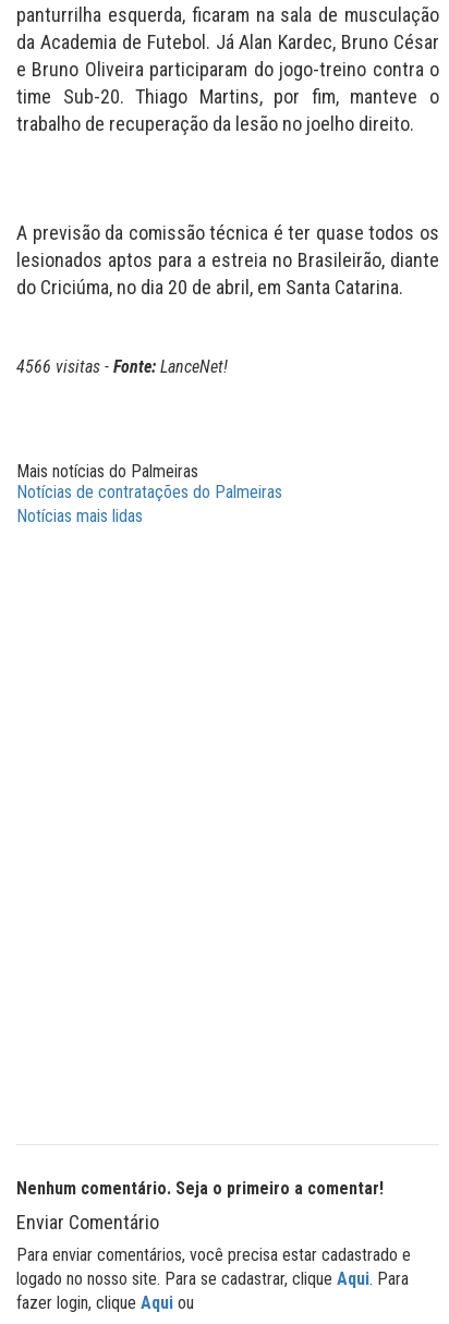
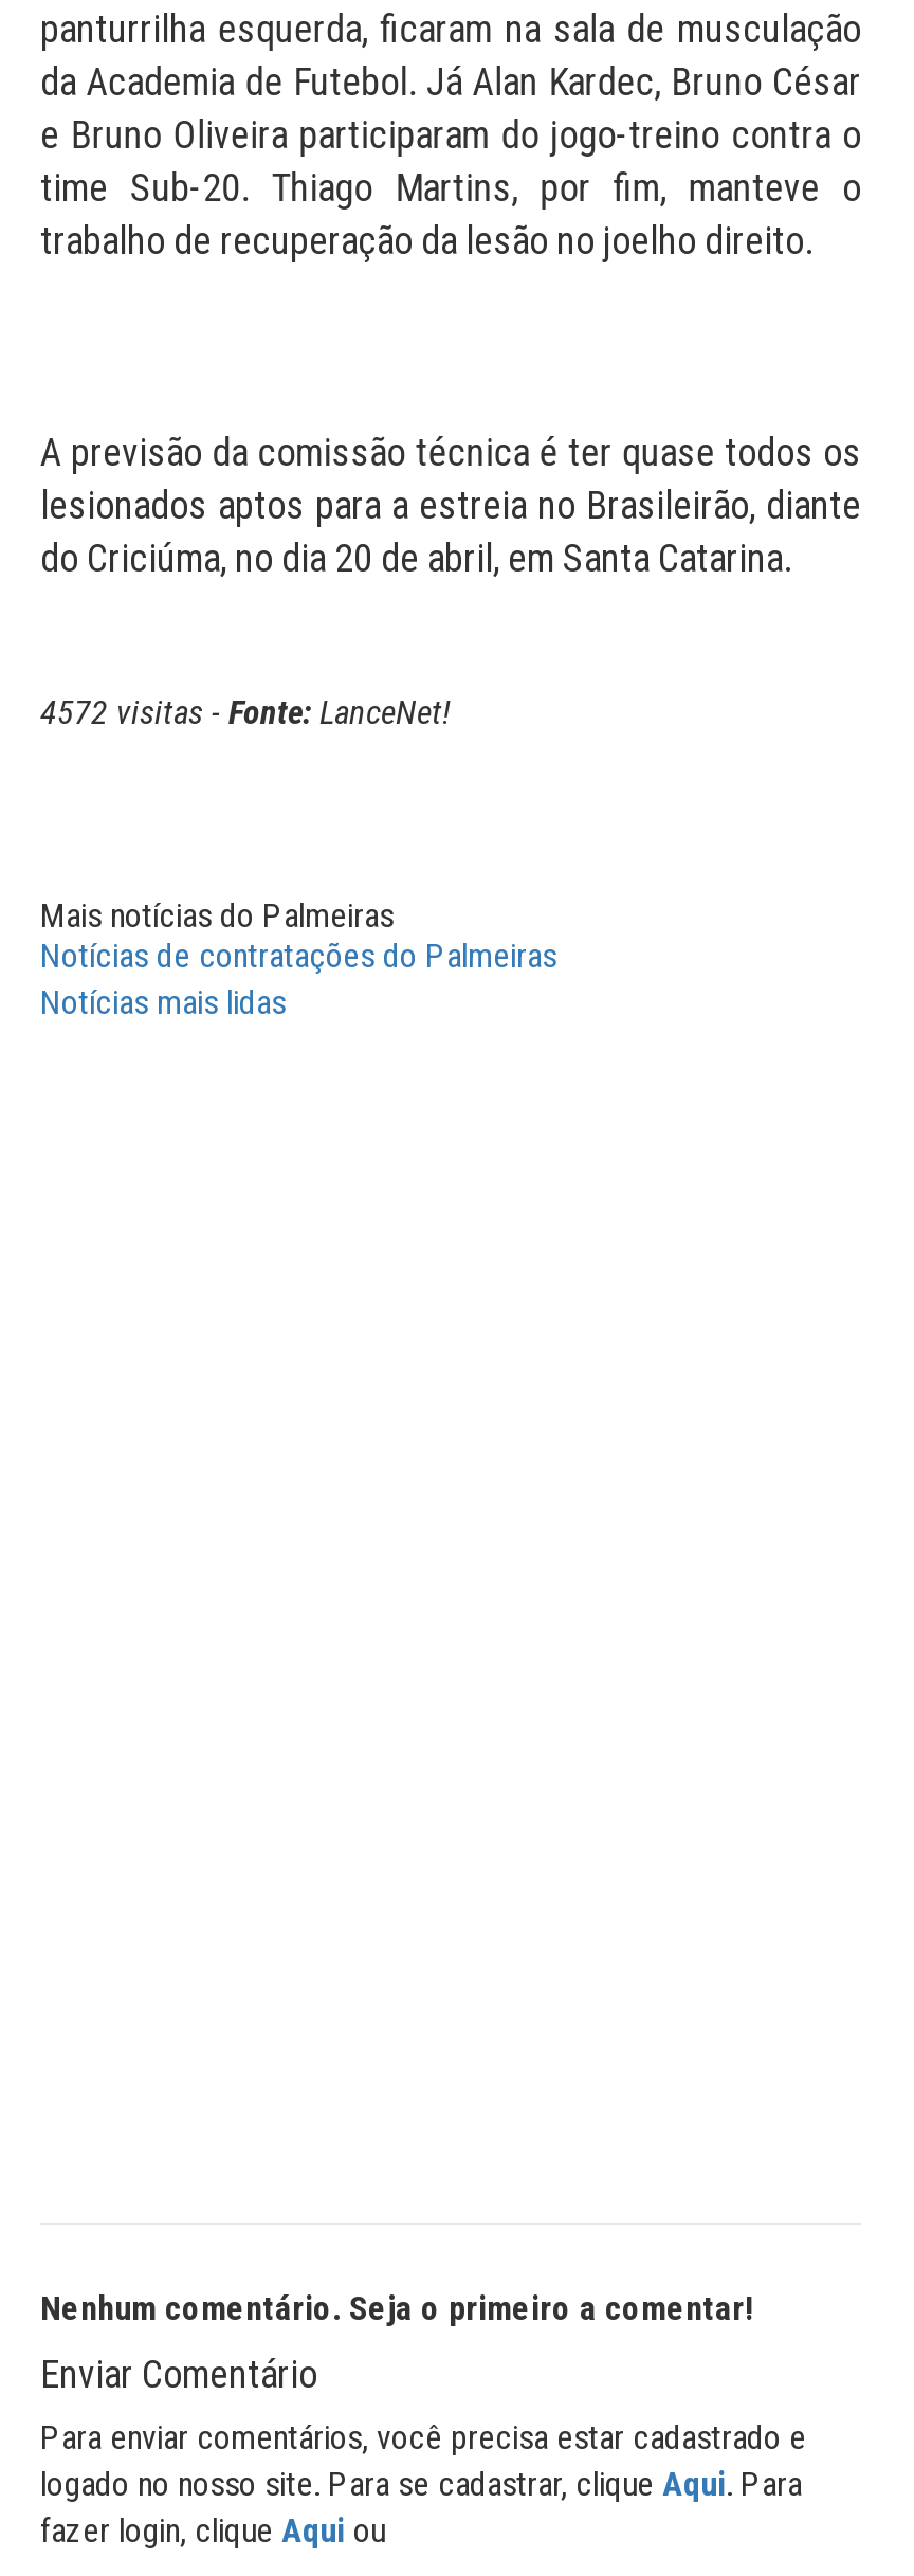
[16,356,228,377] 4566 visitas - Fonte: LanceNet! -> [40,692,451,732] 4572 visitas - Fonte: LanceNet!

